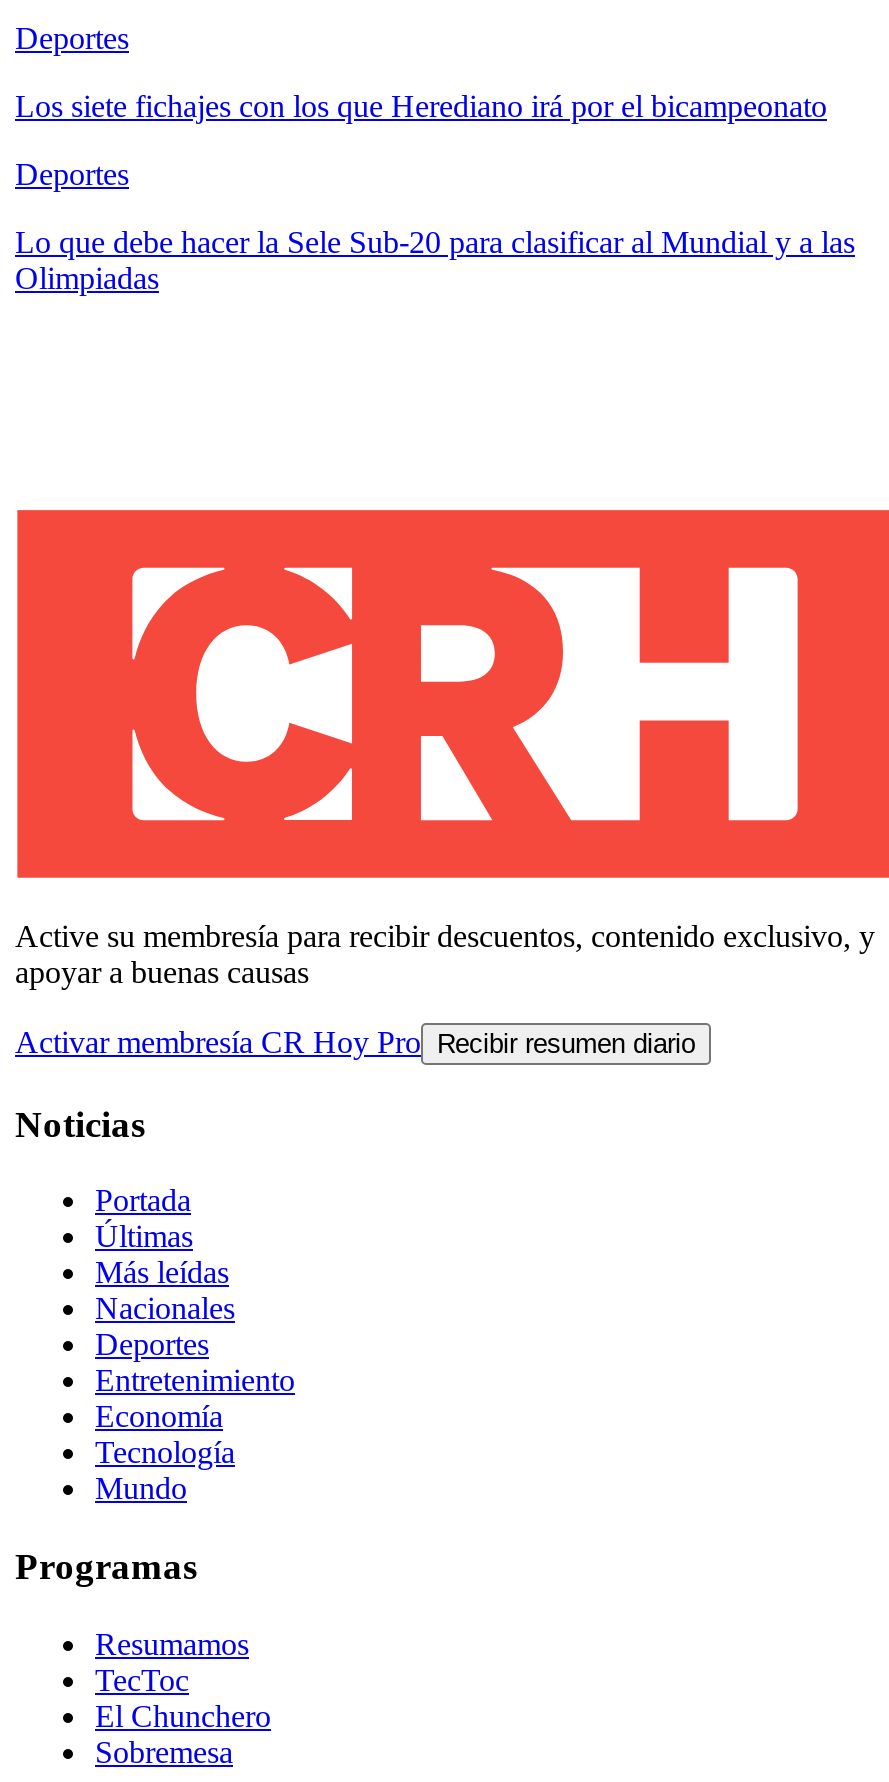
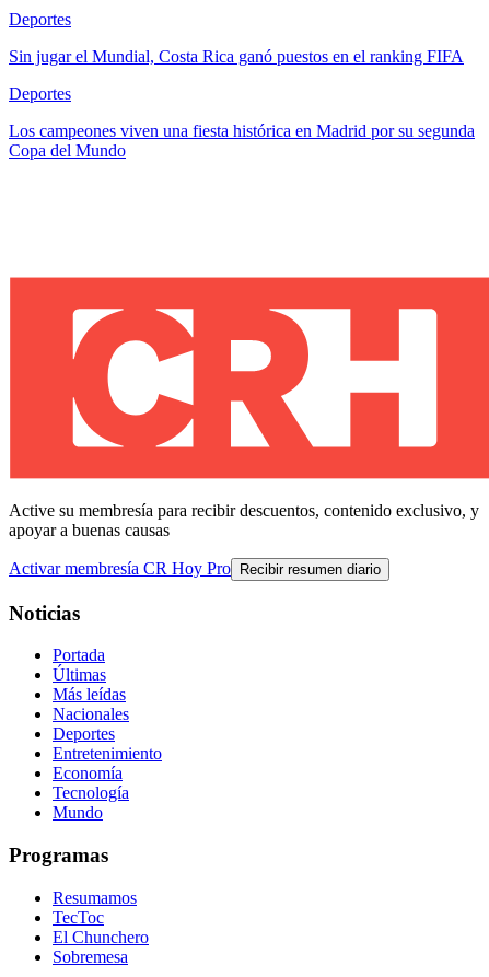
[15,89,827,123] Los siete fichajes con los que Herediano irá por el bicampeonato -> [9,47,464,66] Sin jugar el Mundial, Costa Rica ganó puestos en el ranking FIFA
[15,225,855,295] Lo que debe hacer la Sele Sub-20 para clasificar al Mundial y a las | Olimpiadas -> [9,121,475,160] Los campeones viven una fiesta histórica en Madrid por su segunda | Copa del Mundo

